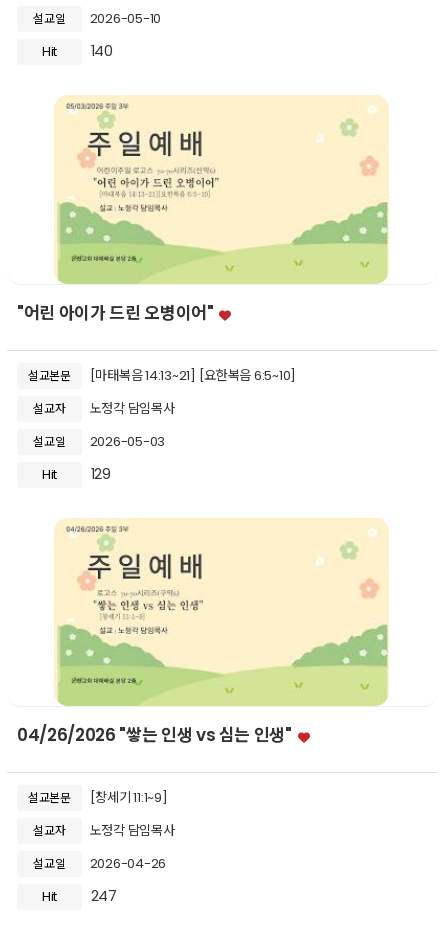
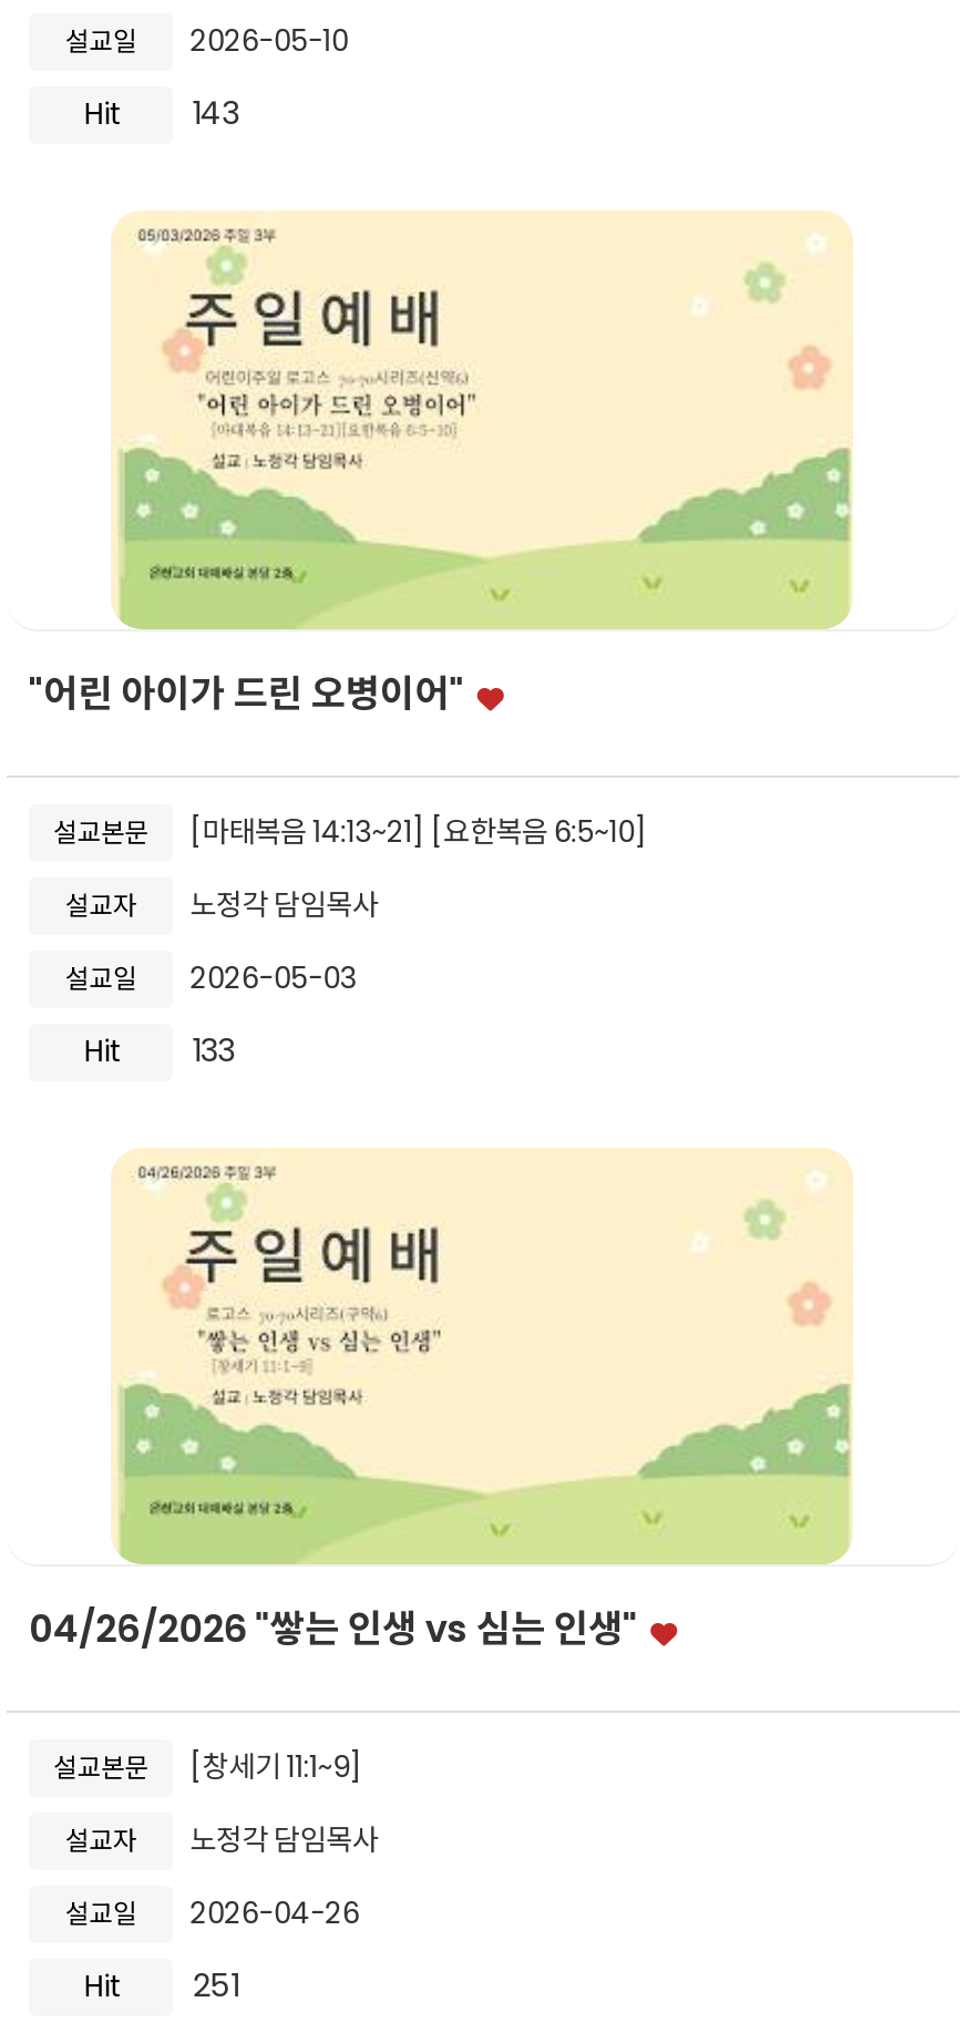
[42,41,113,61] Hit 140 -> [84,91,239,136] Hit 143
[42,464,111,484] Hit 129 -> [84,1027,235,1072] Hit 133
[42,886,117,906] Hit 247 -> [84,1963,239,2008] Hit 251

